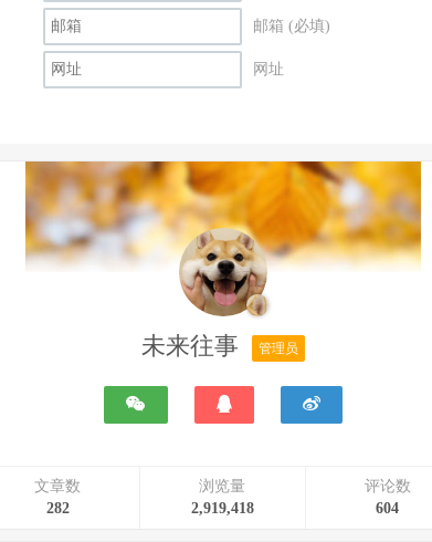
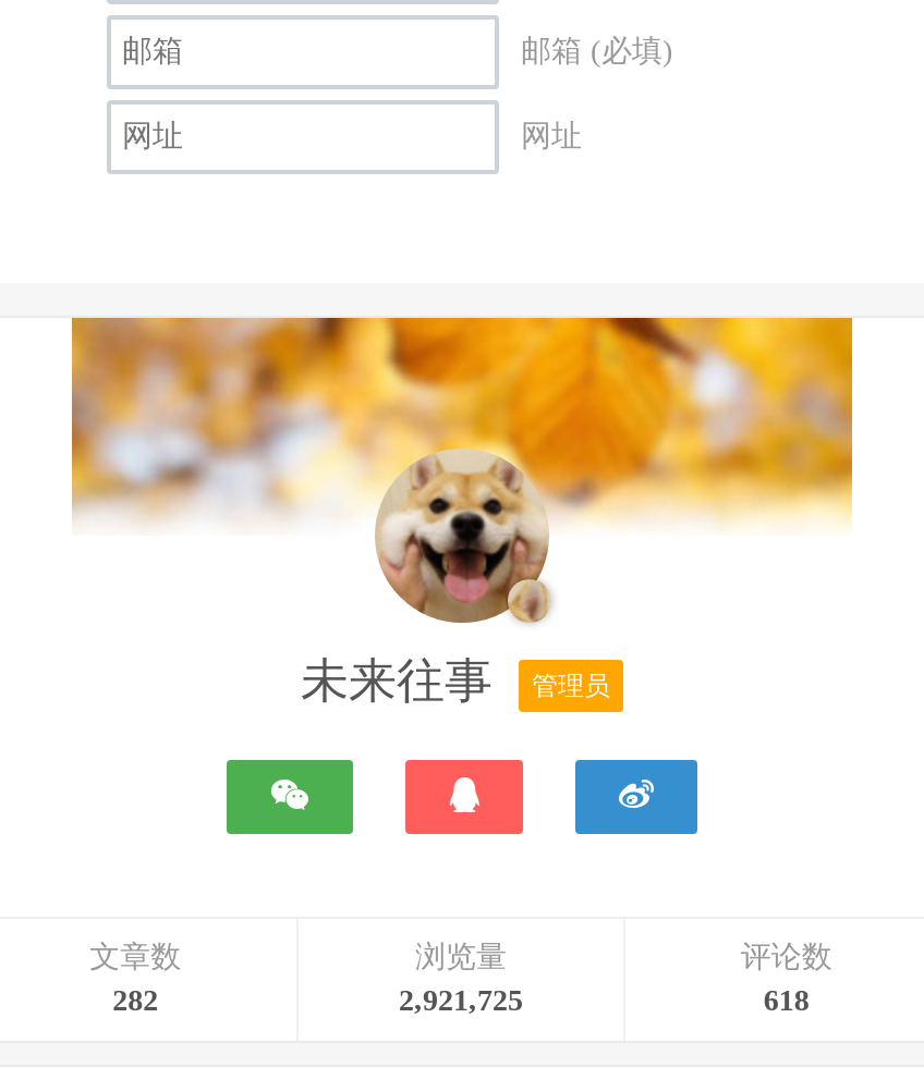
[191,500,254,517] 2,919,418 -> [399,984,523,1017] 2,921,725
[376,500,399,517] 604 -> [763,984,809,1017] 618

